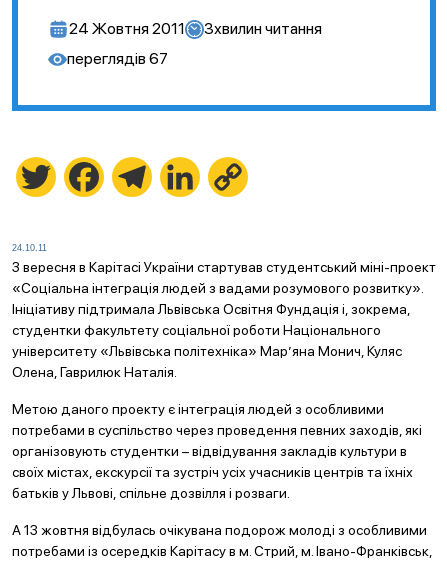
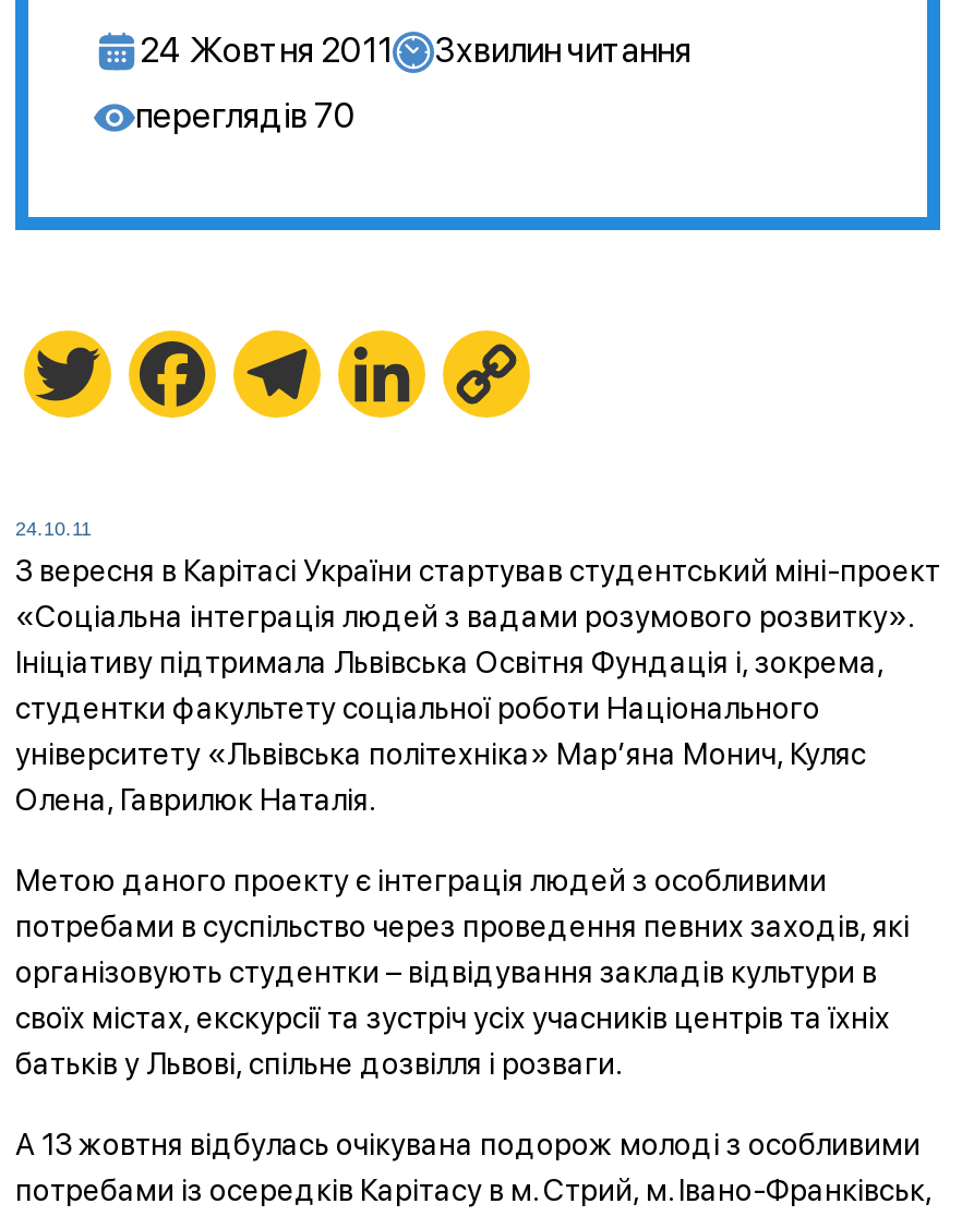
[67,49,168,68] переглядів 67 -> [135,95,356,136] переглядів 70

